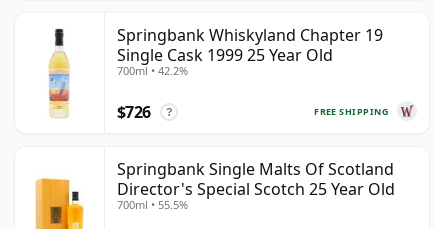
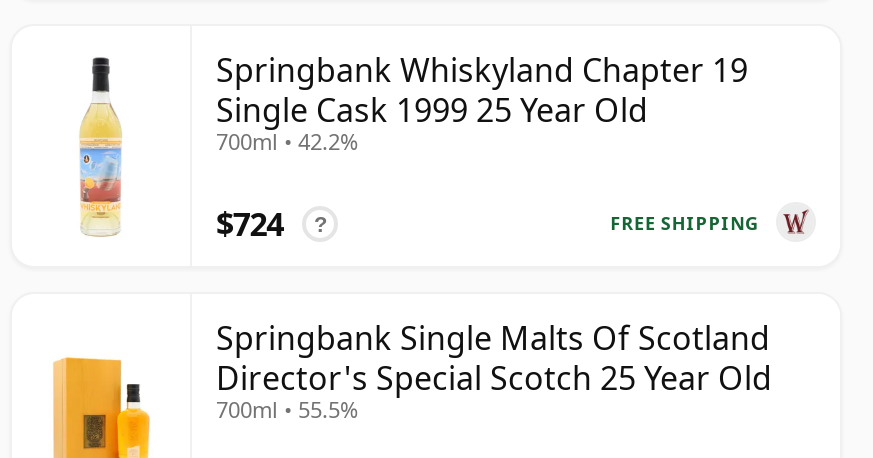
[117,101,150,123] $726 -> [216,202,283,246] $724

